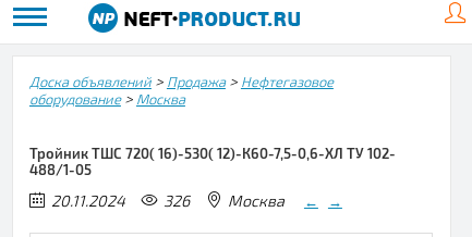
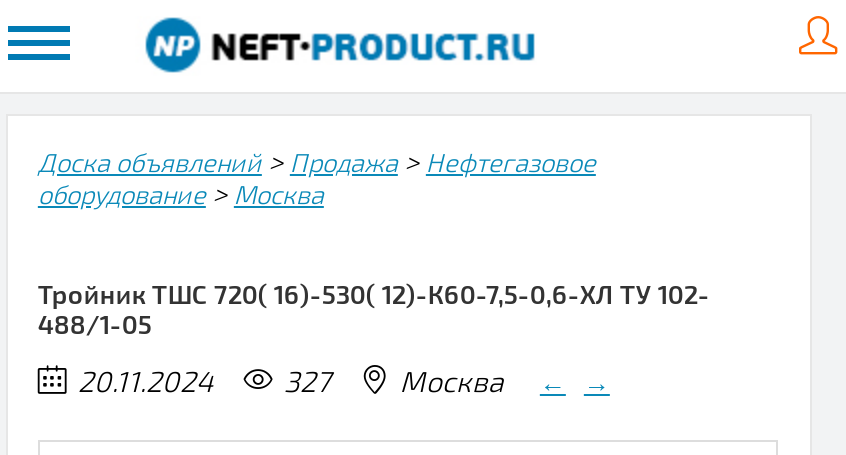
[157,191,206,210] 326 -> [272,364,360,398] 327

